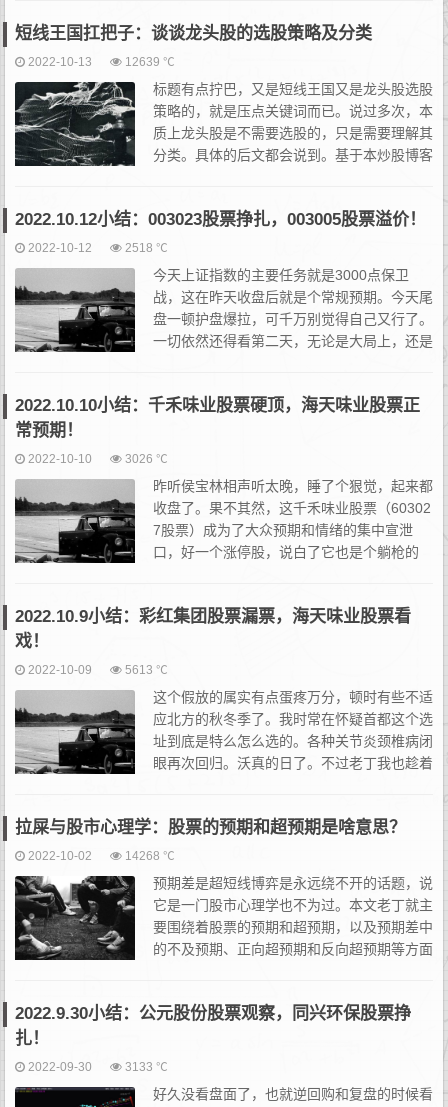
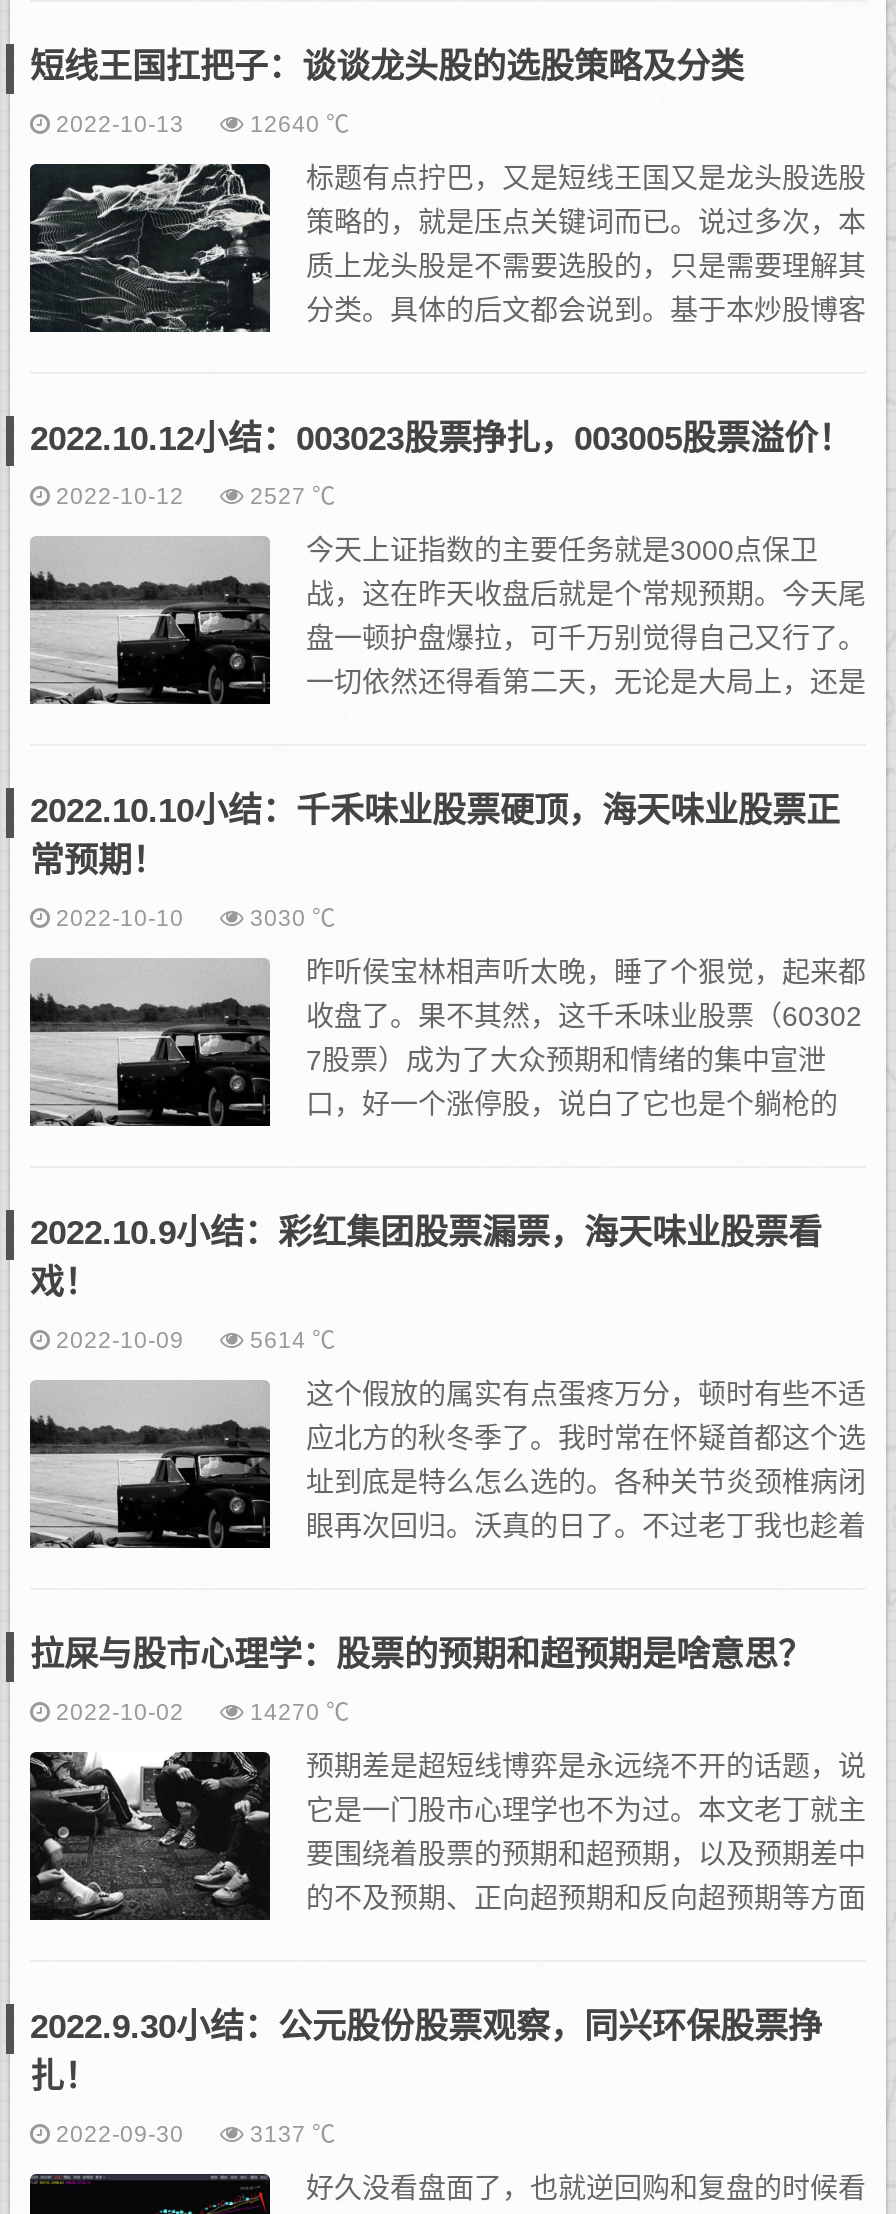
[122,55,175,68] 12639 ℃ -> [244,110,350,136] 12640 ℃
[122,241,168,254] 2518 ℃ -> [244,482,336,508] 2527 ℃
[122,452,168,465] 3026 ℃ -> [244,904,336,930] 3030 ℃
[122,663,168,676] 5613 ℃ -> [244,1326,336,1352] 5614 ℃
[122,849,175,862] 14268 ℃ -> [244,1698,350,1724] 14270 ℃
[122,1060,168,1073] 3133 ℃ -> [244,2120,336,2146] 3137 ℃

